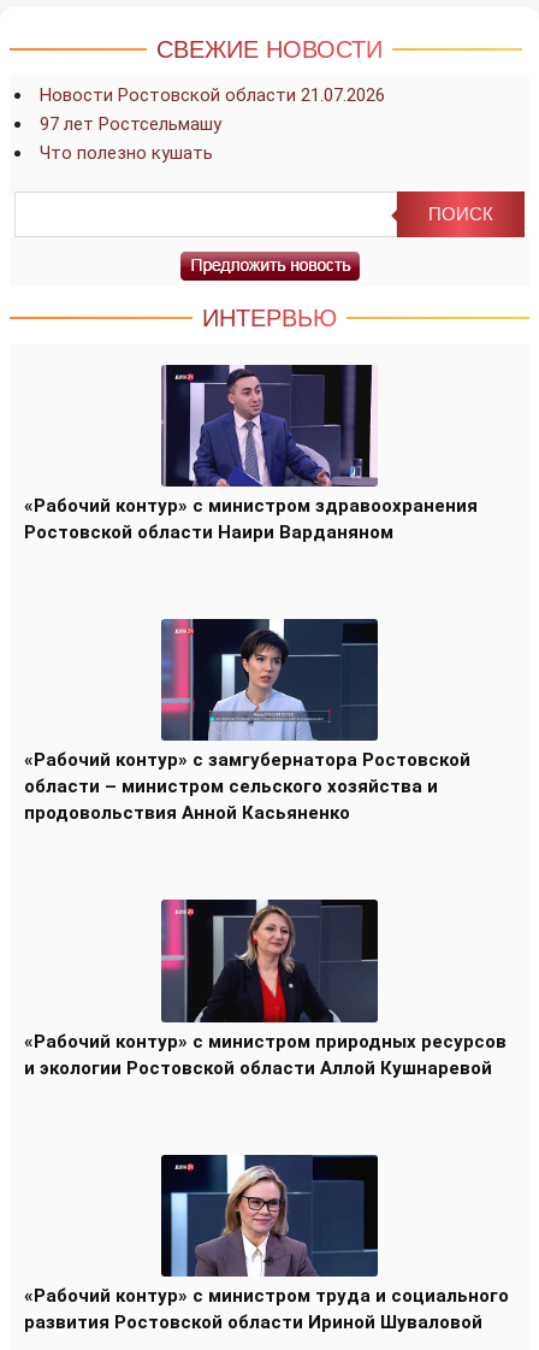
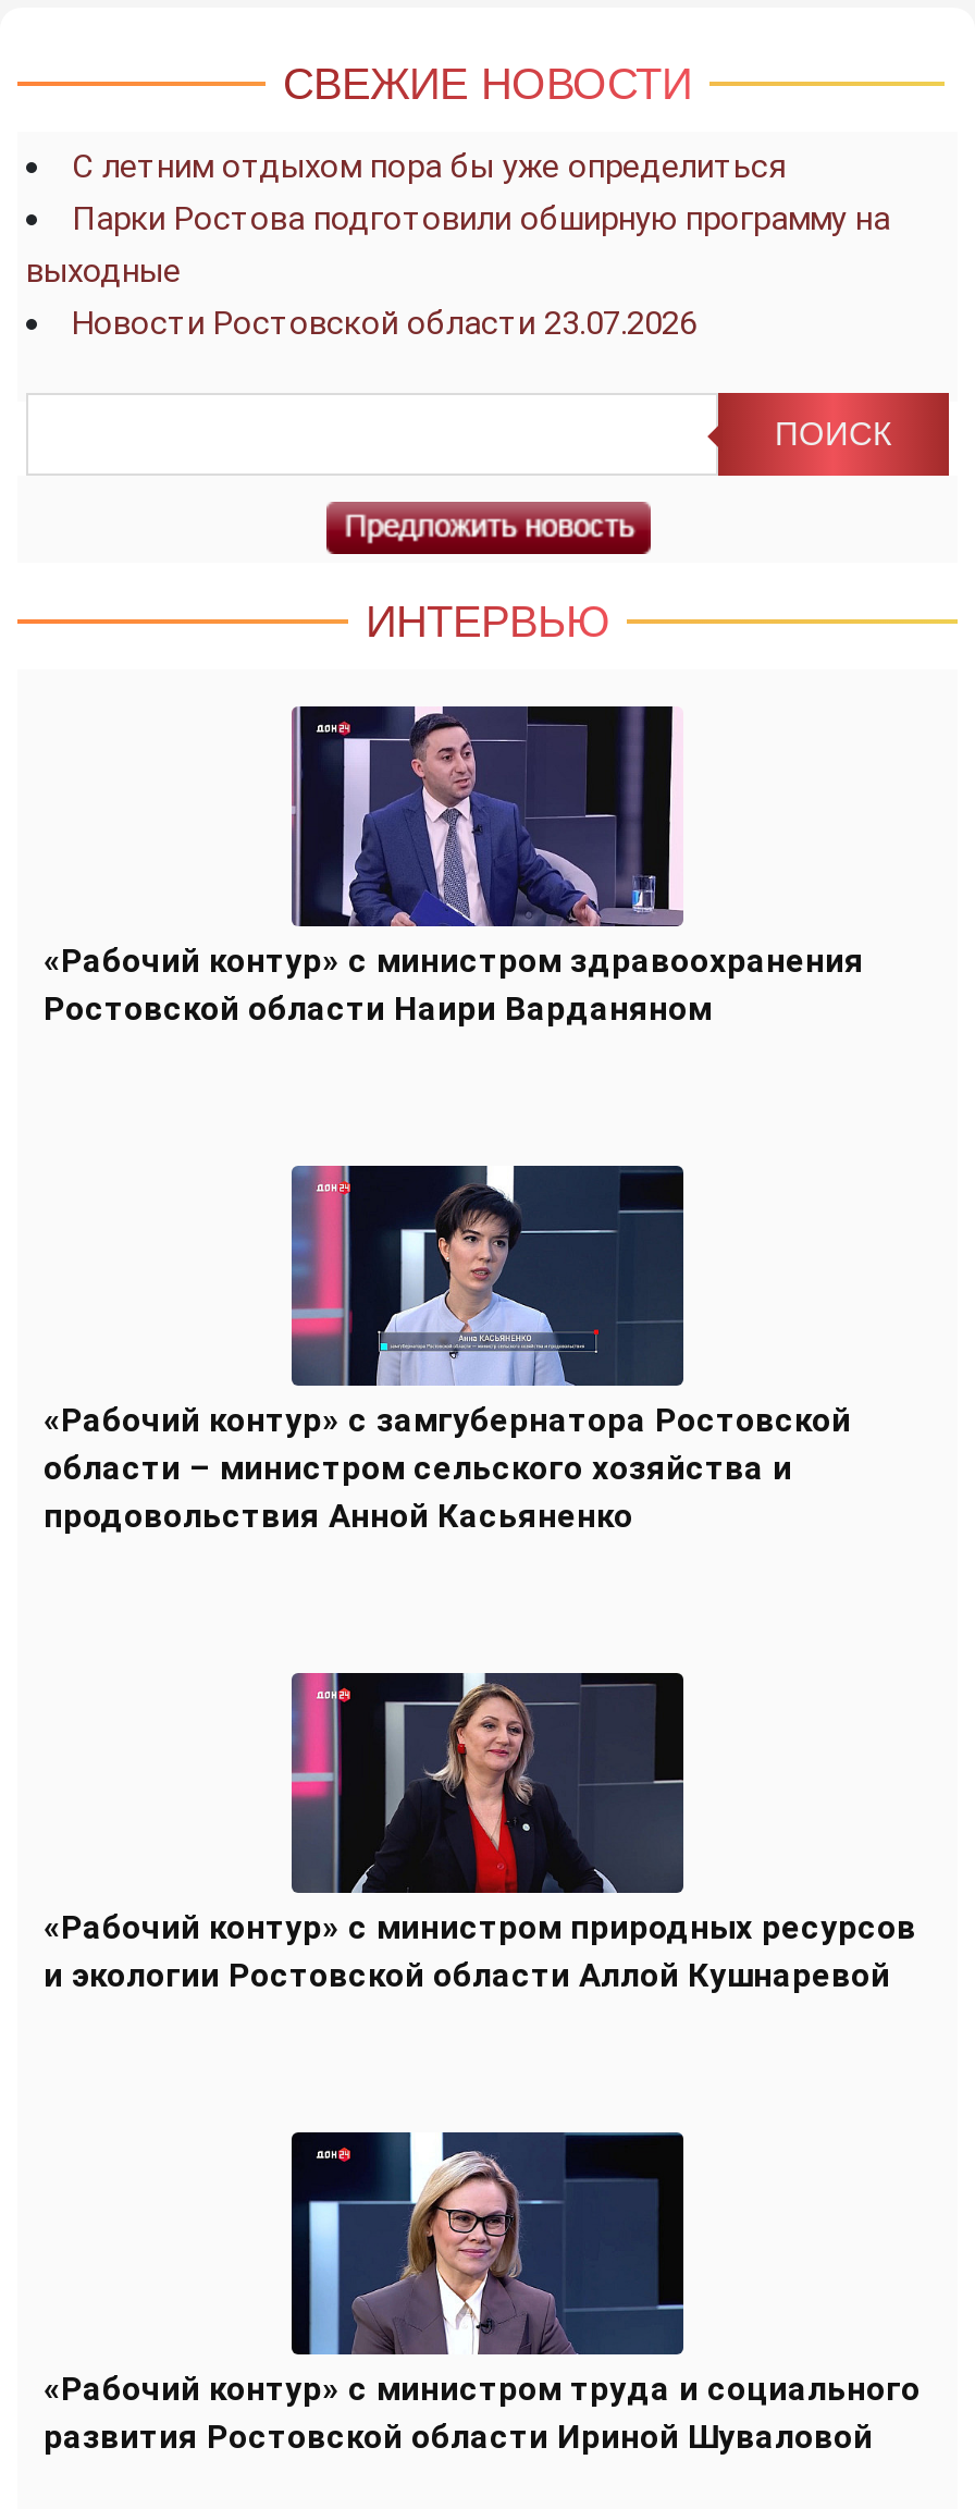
[40,85,385,164] Новости Ростовской области 21.07.2026 | 97 лет Ростсельмашу | Что полезно кушать -> [26,147,890,343] С летним отдыхом пора бы уже определиться | Парки Ростова подготовили обширную программу на | выходные | Новости Ростовской области 23.07.2026

